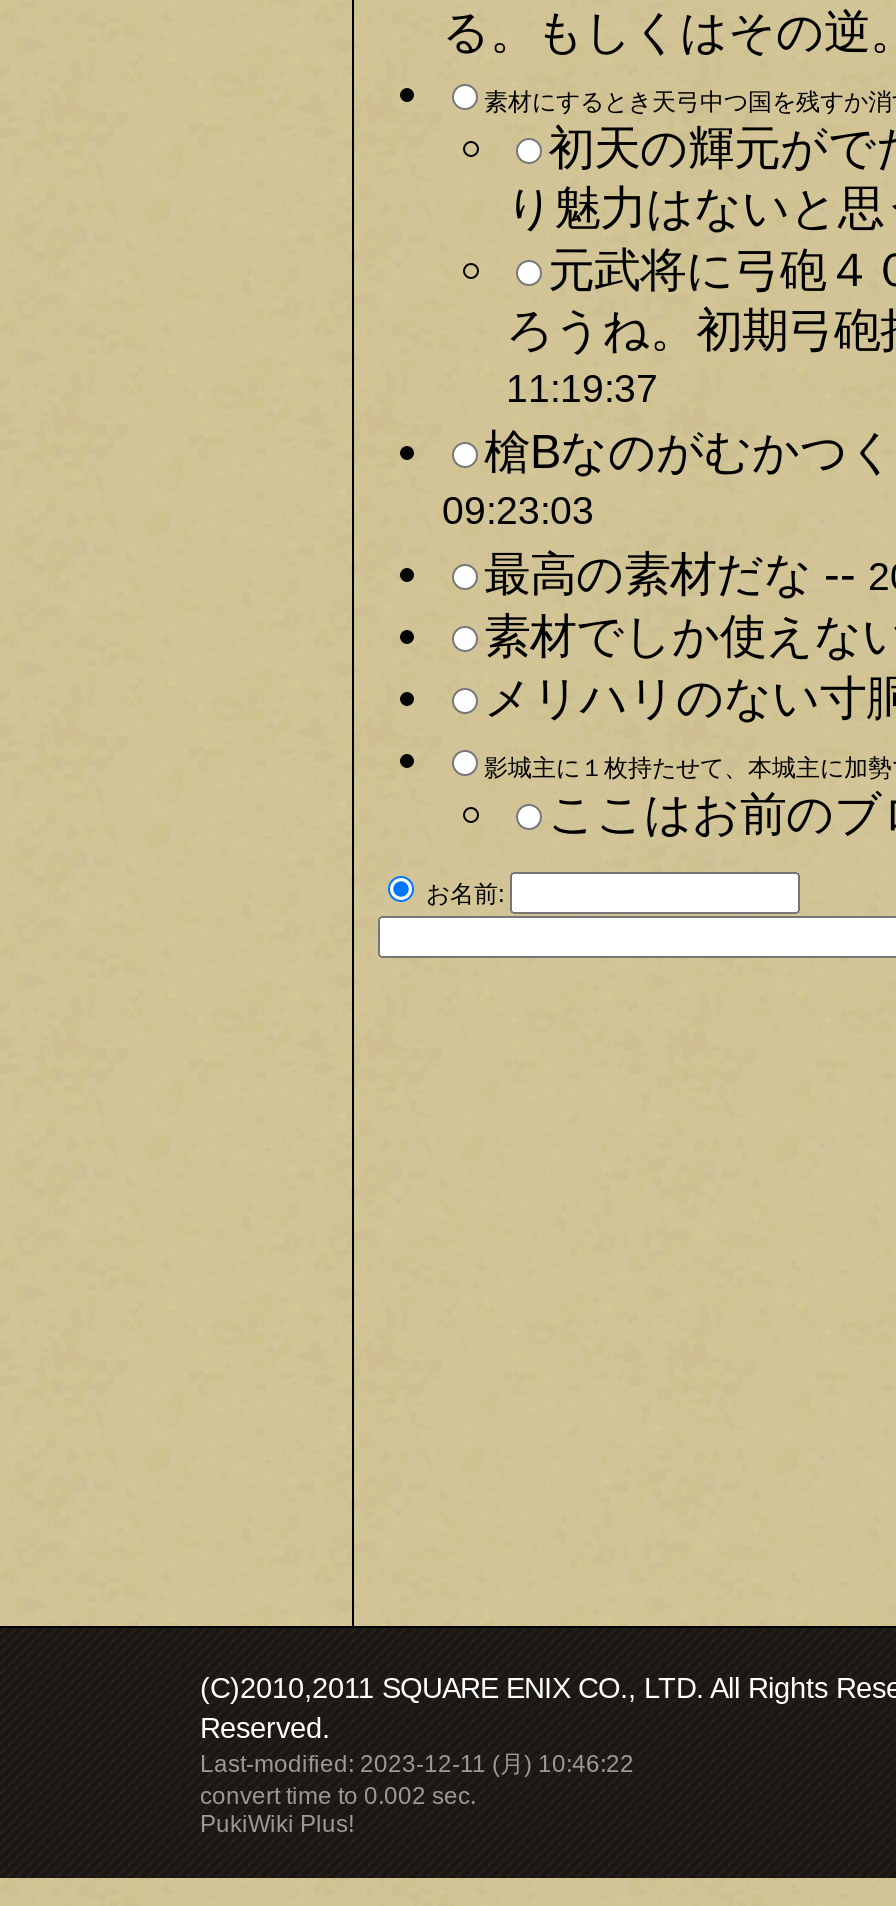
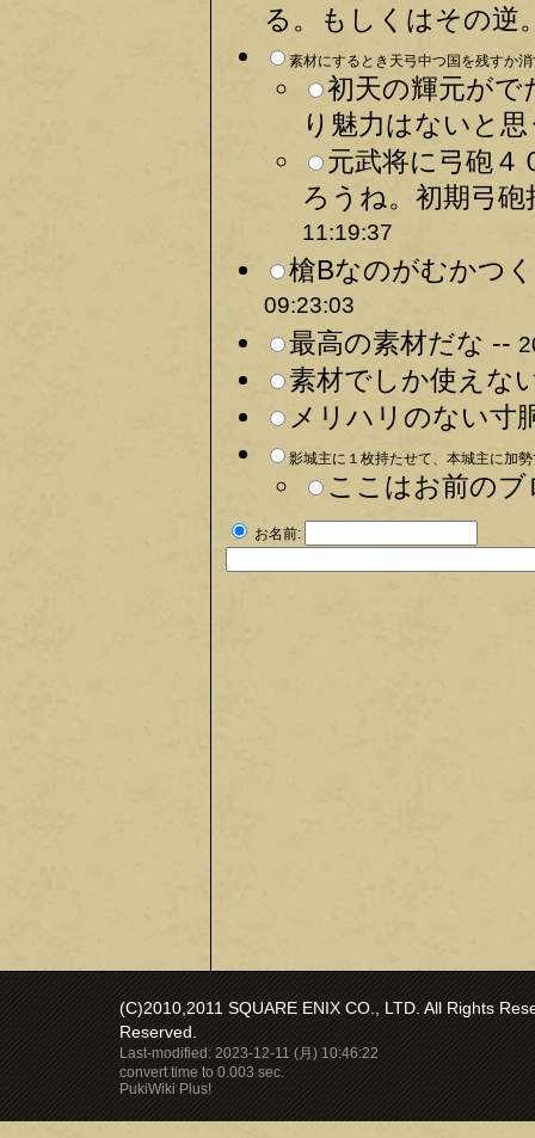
[200,1782,476,1810] convert time to 0.002 sec. -> [119,1064,284,1081] convert time to 0.003 sec.

